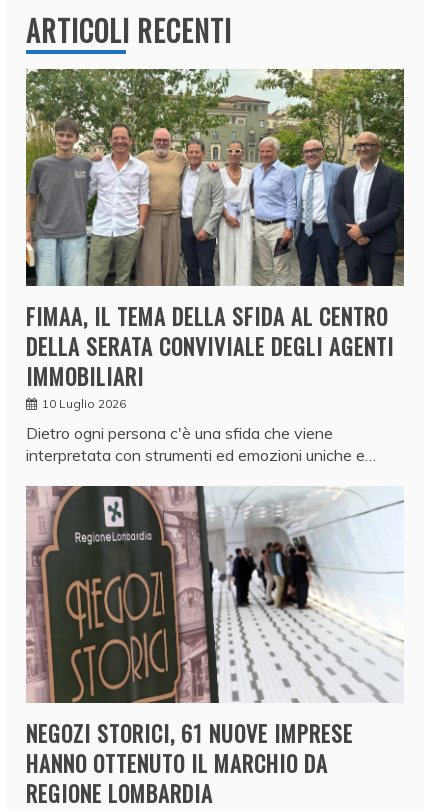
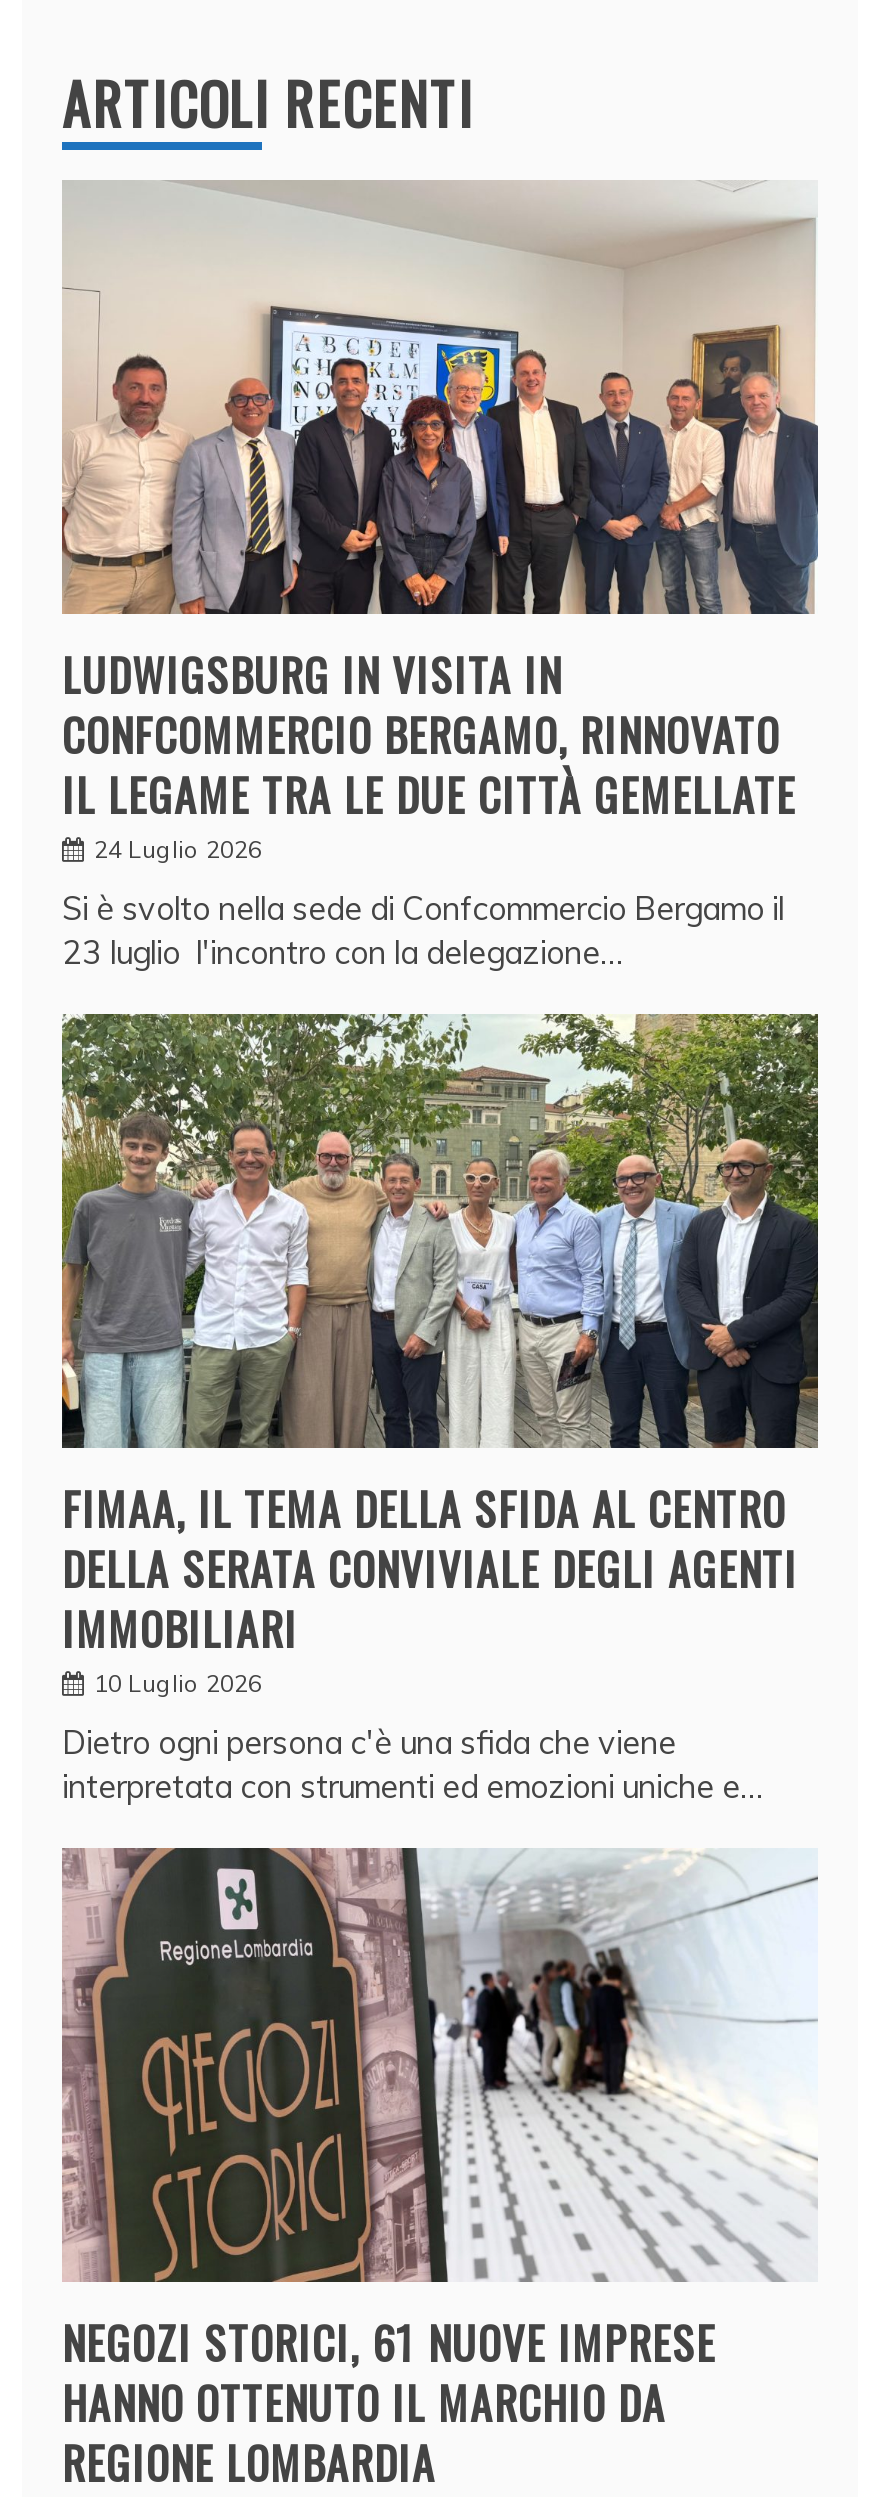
none -> [62,180,820,971] [image] | LUDWIGSBURG IN VISITA IN | CONFCOMMERCIO BERGAMO, RINNOVATO | IL LEGAME TRA LE DUE CITTÀ GEMELLATE | 24 Luglio 2026 | Si è svolto nella sede di Confcommercio Bergamo il | 23 luglio l'incontro con la delegazione…

